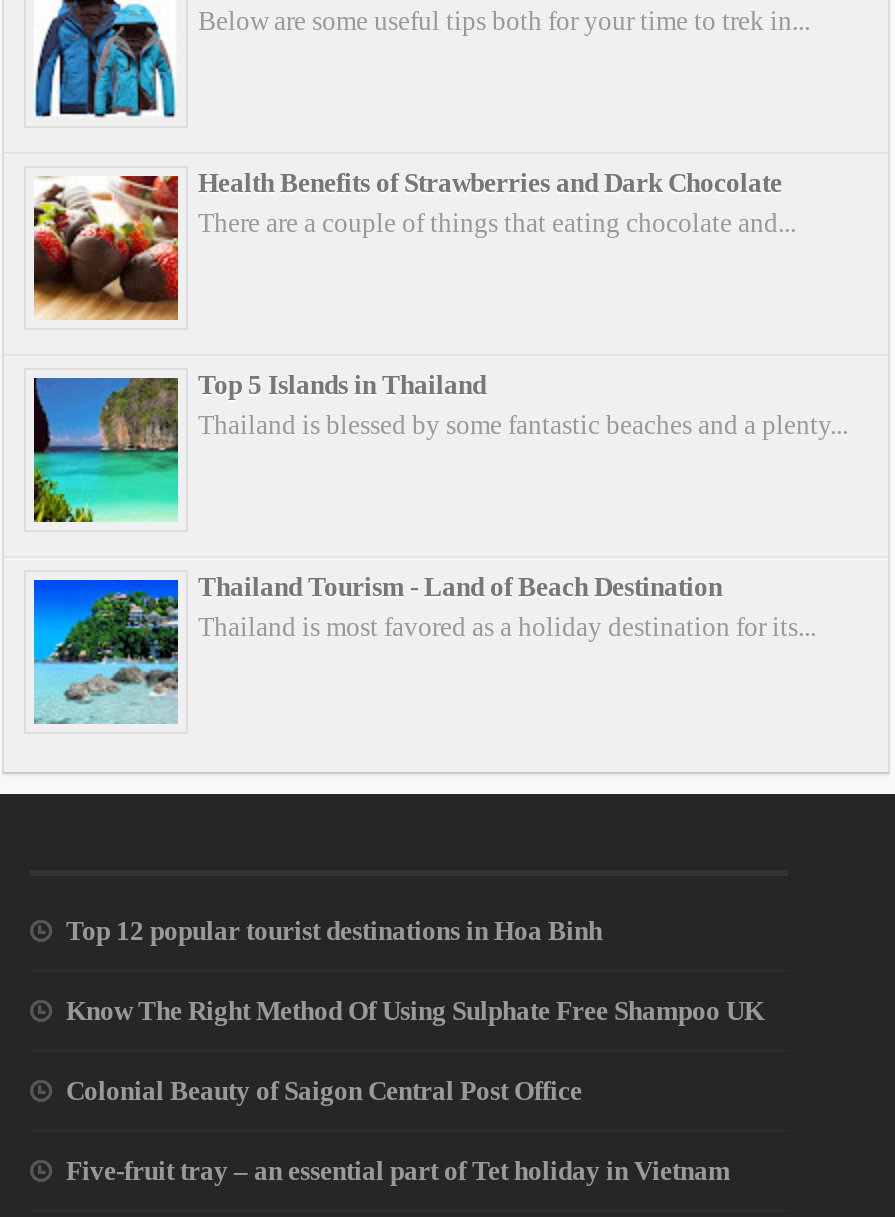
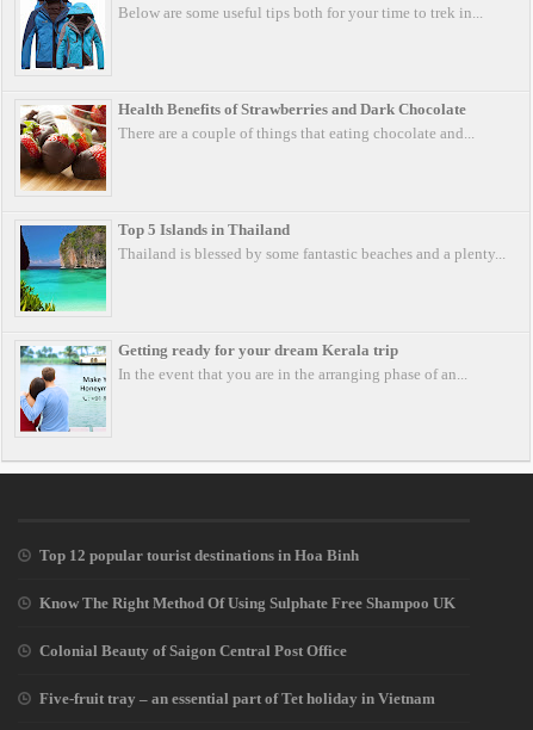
[32,572,816,726] [image] | Thailand Tourism - Land of Beach Destination | Thailand is most favored as a holiday destination for its... -> [19,341,467,433] [image] | Getting ready for your dream Kerala trip | In the event that you are in the arranging phase of an...

